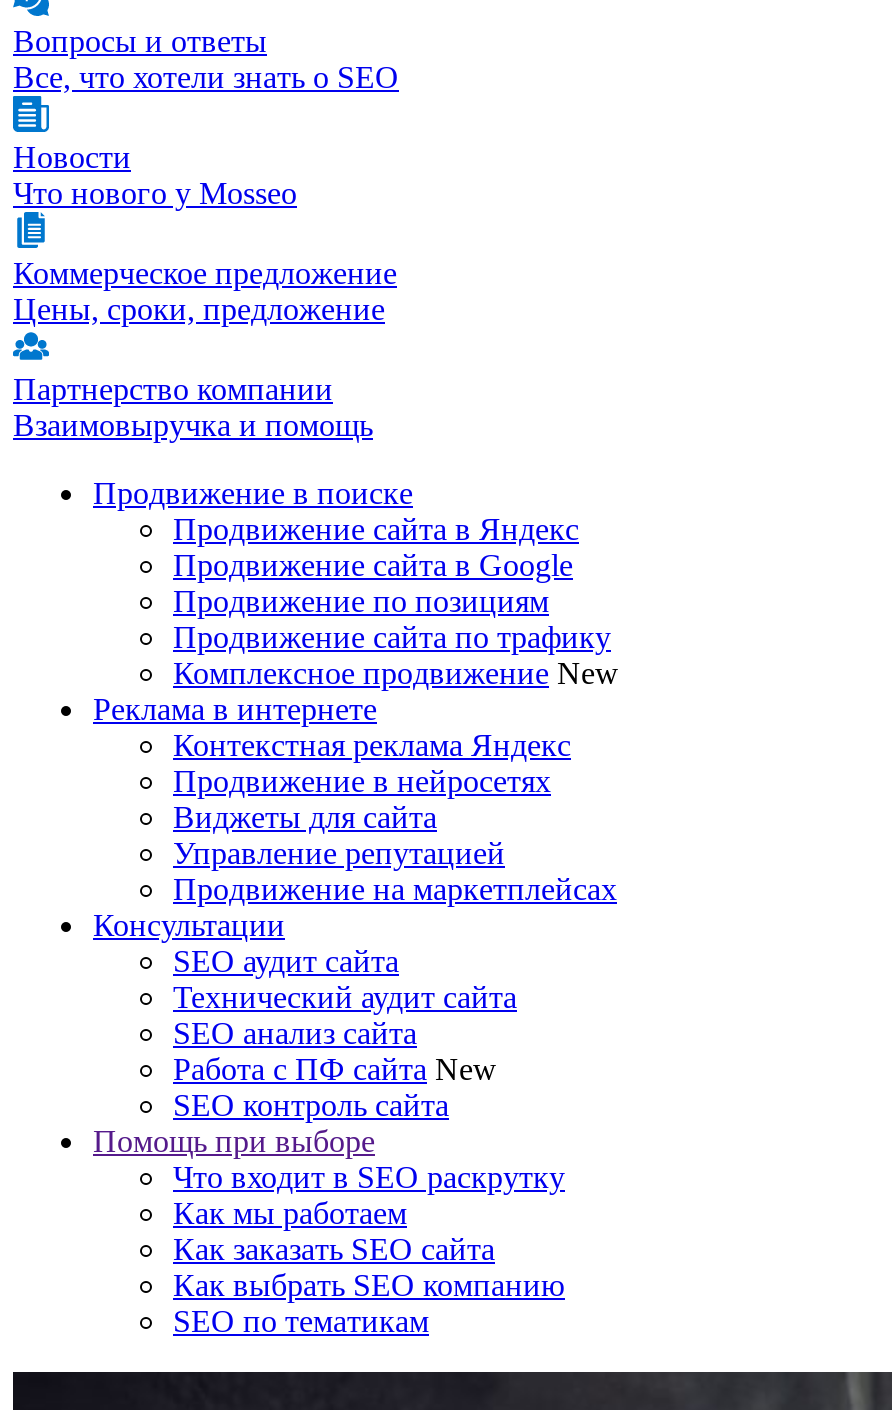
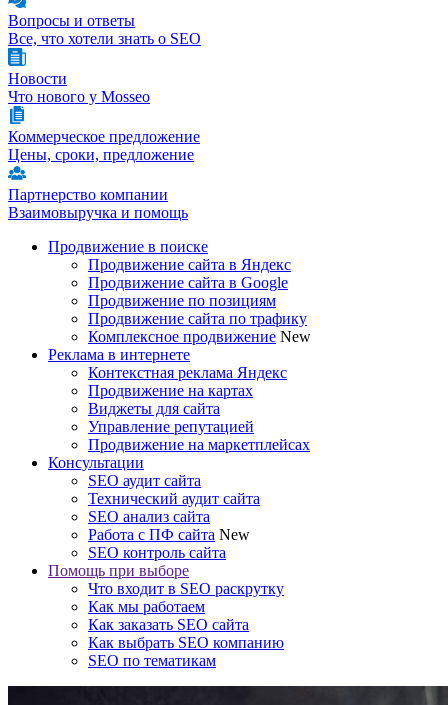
[173,764,551,798] Продвижение в нейросетях -> [88,382,253,399] Продвижение на картах

